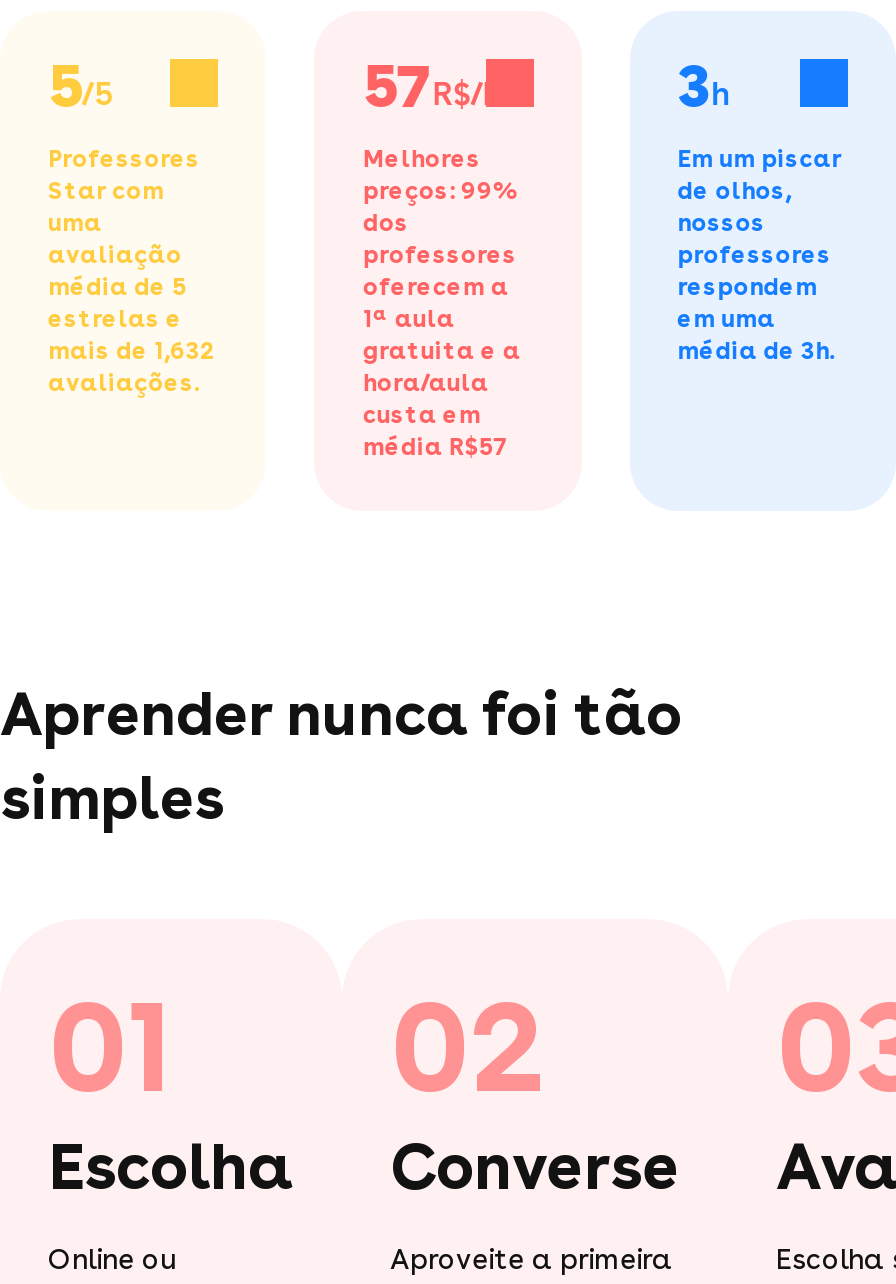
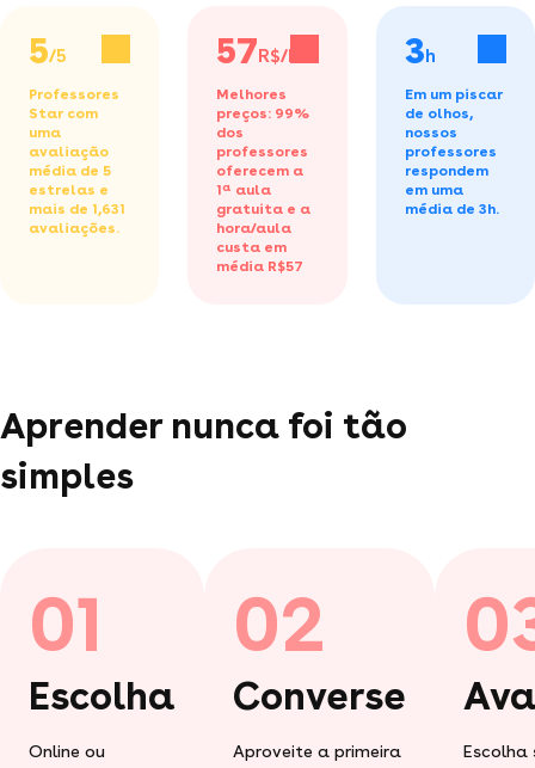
[48,336,216,364] mais de 1,632 -> [29,200,125,217] mais de 1,631

